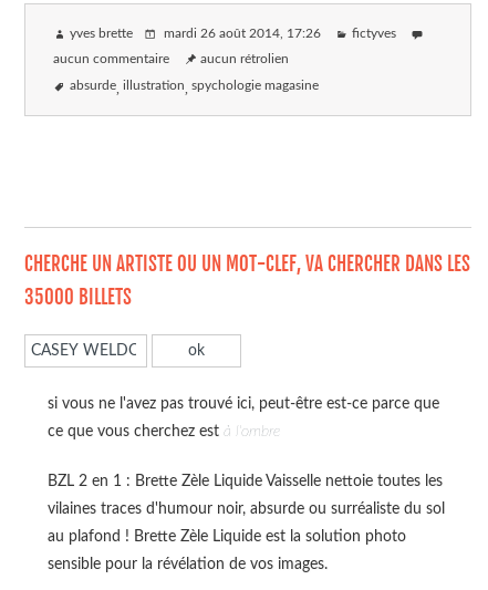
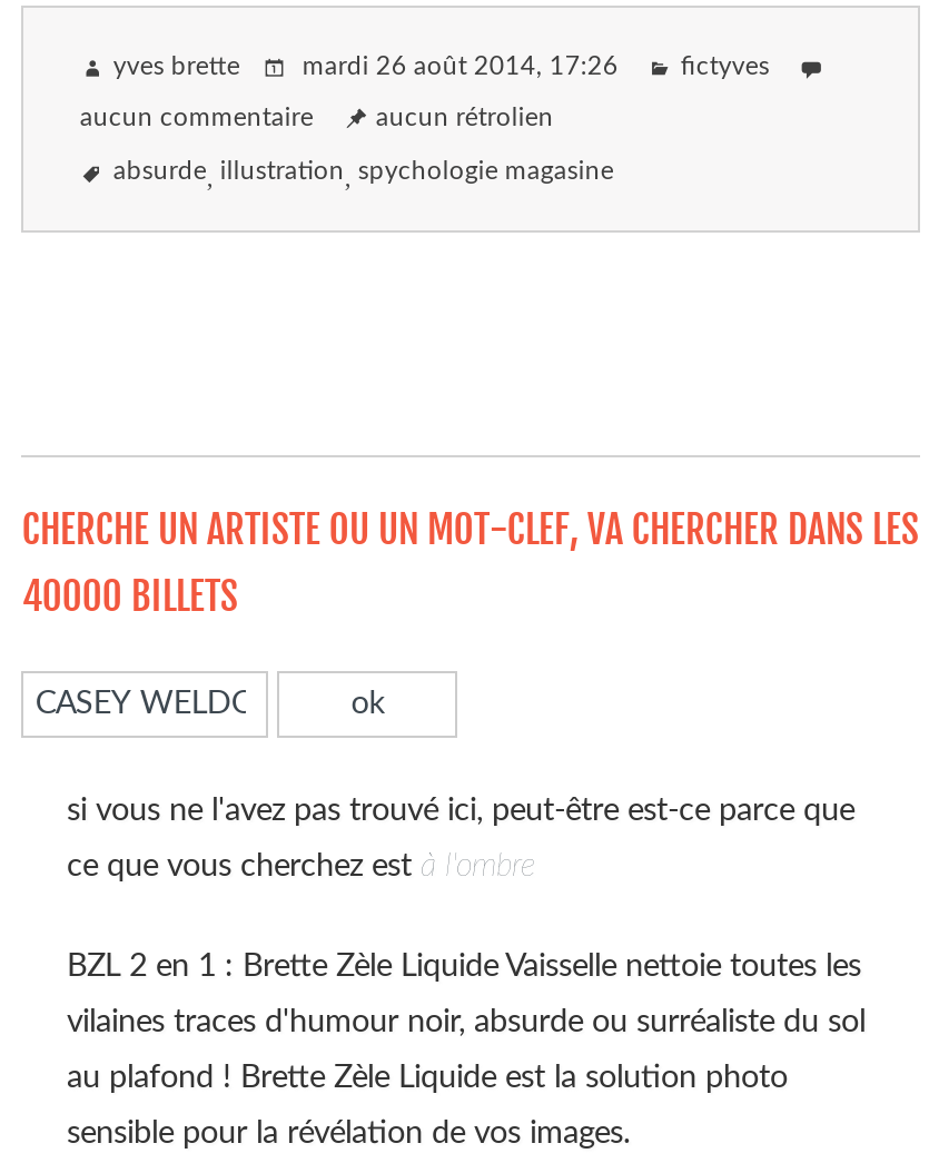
[25,285,132,309] 35000 BILLETS -> [22,572,238,619] 40000 BILLETS

